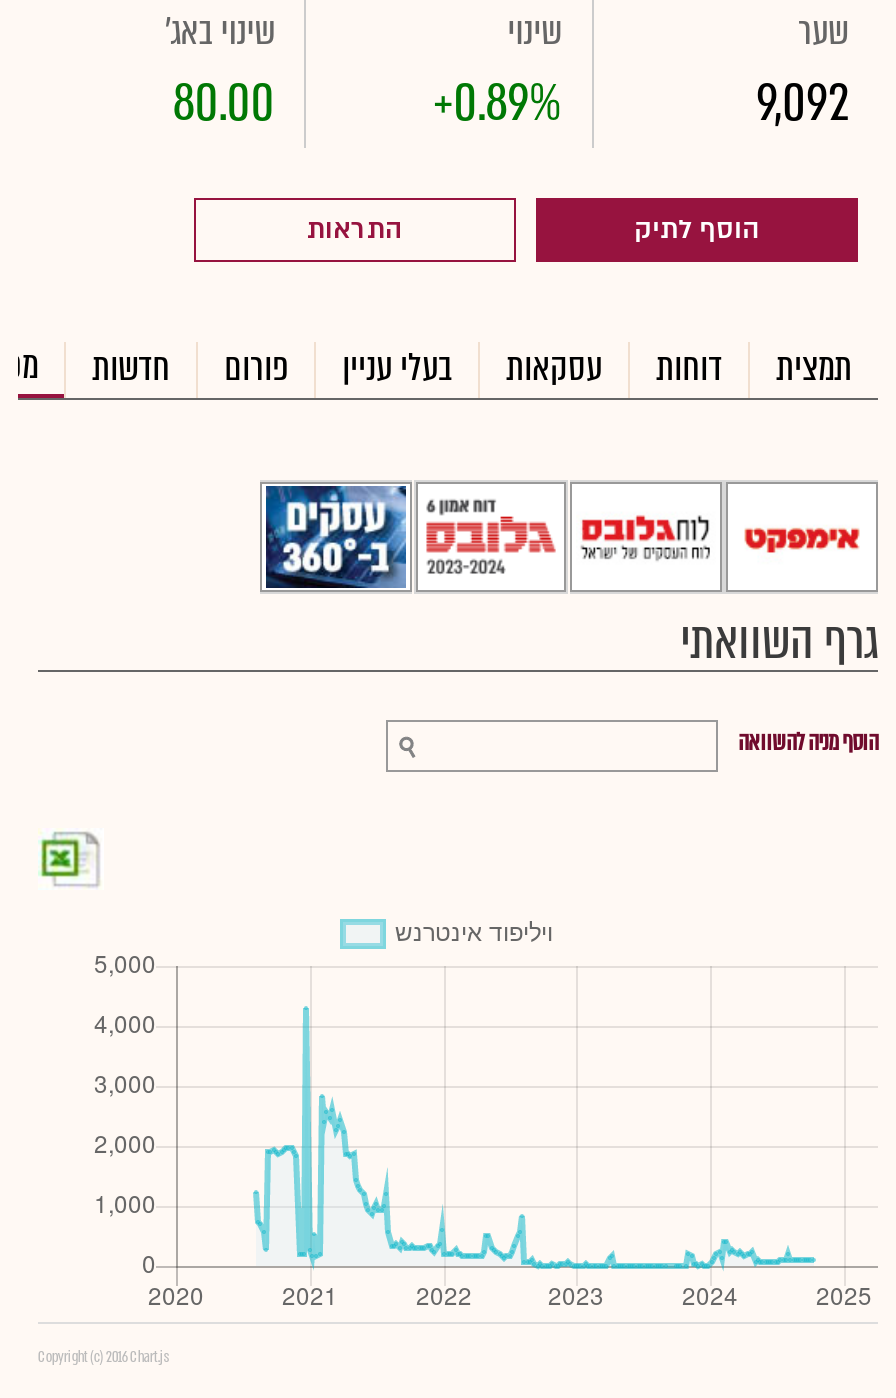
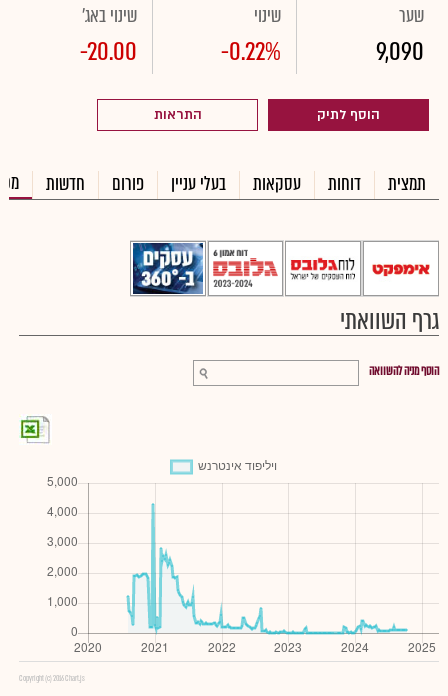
[173,68,275,140] 80.00 -> [80,34,137,70] -20.00
[433,68,561,140] +0.89% -> [221,34,281,70] -0.22%
[756,68,848,140] 9,092 -> [376,34,424,70] 9,090

